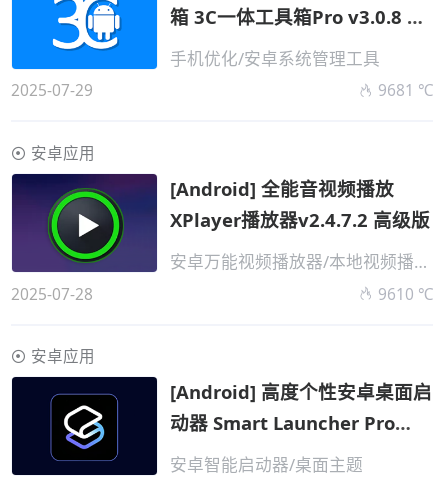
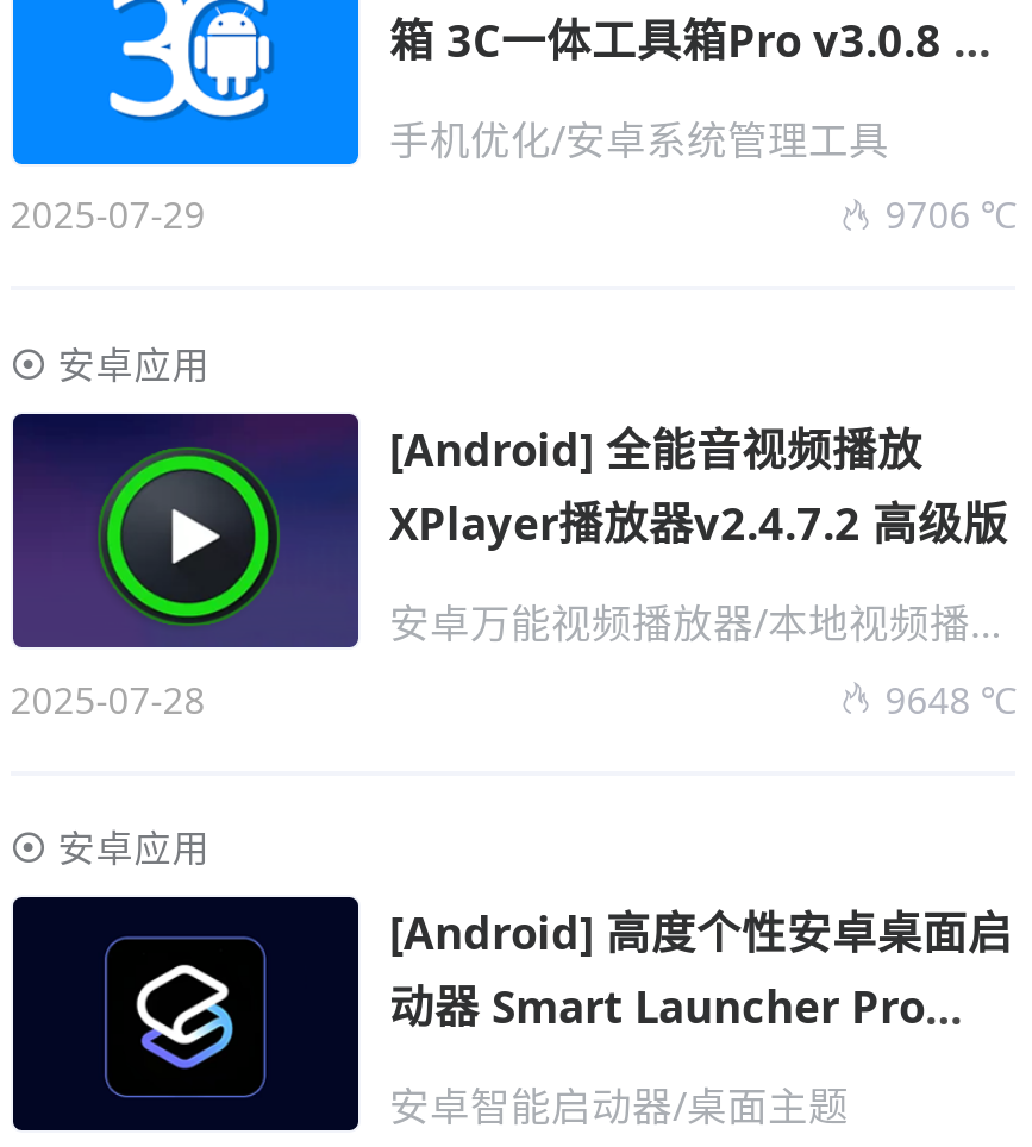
[374,79,433,101] 9681 ℃ -> [875,189,1016,241] 9706 ℃
[374,283,433,305] 9610 ℃ -> [875,672,1016,725] 9648 ℃

